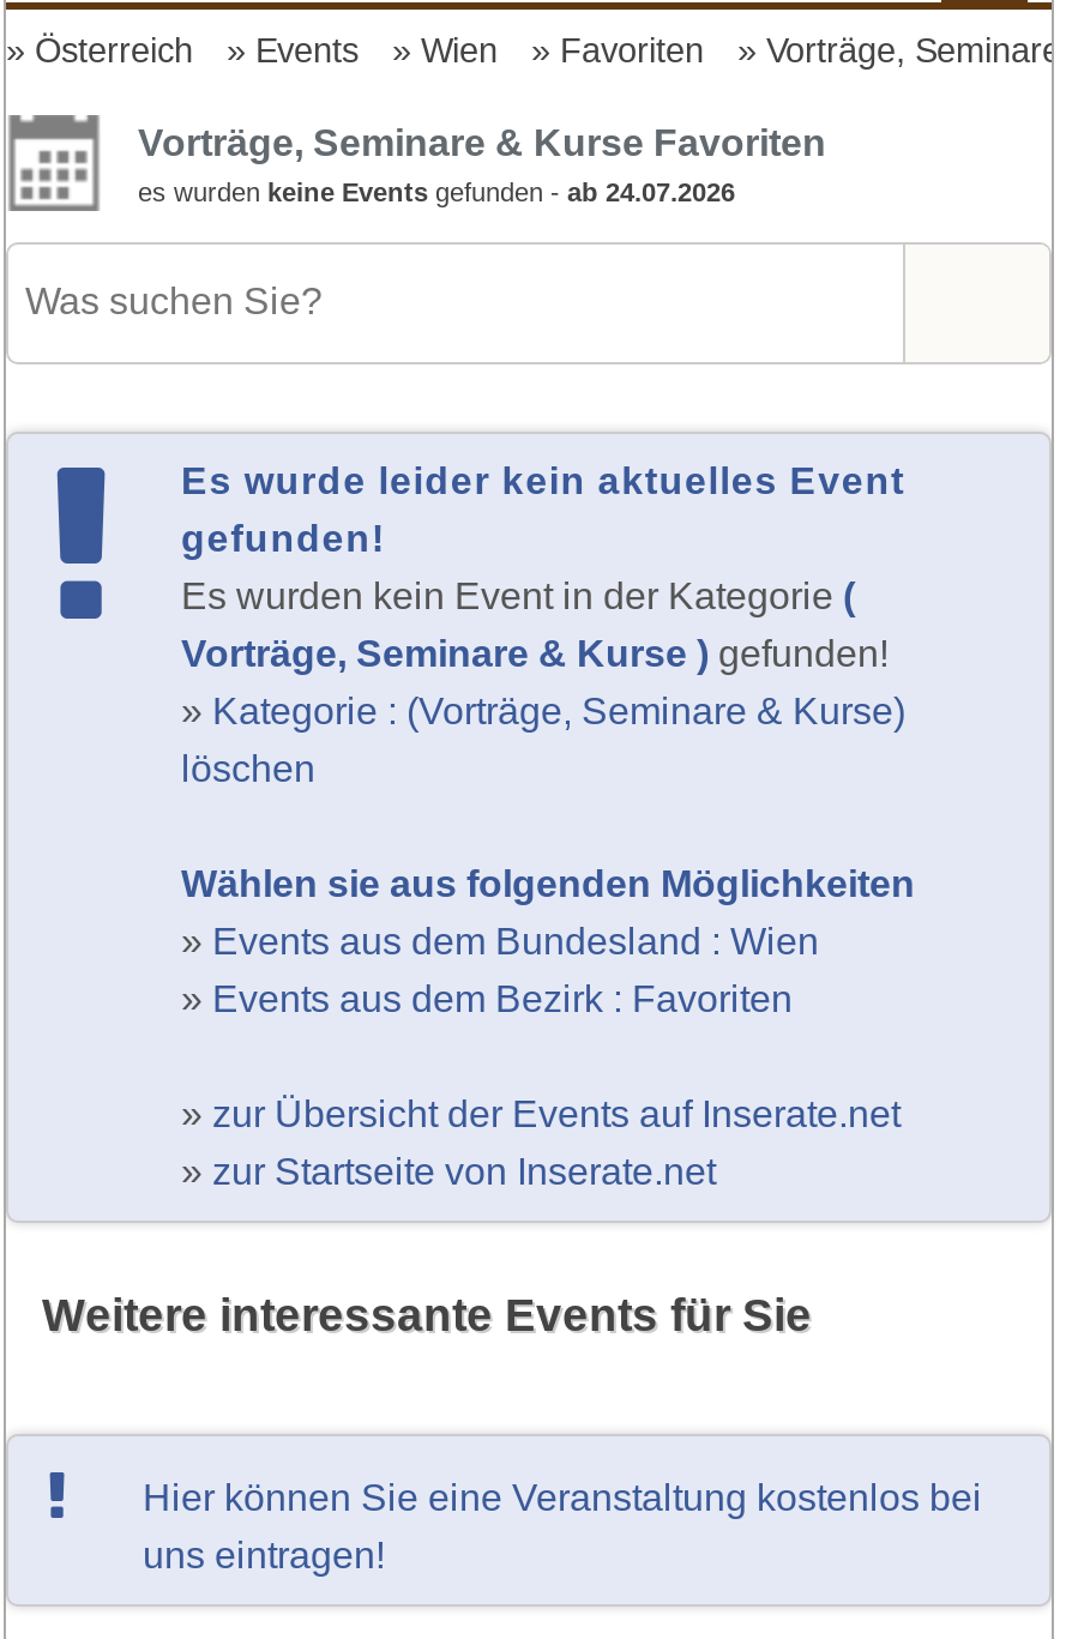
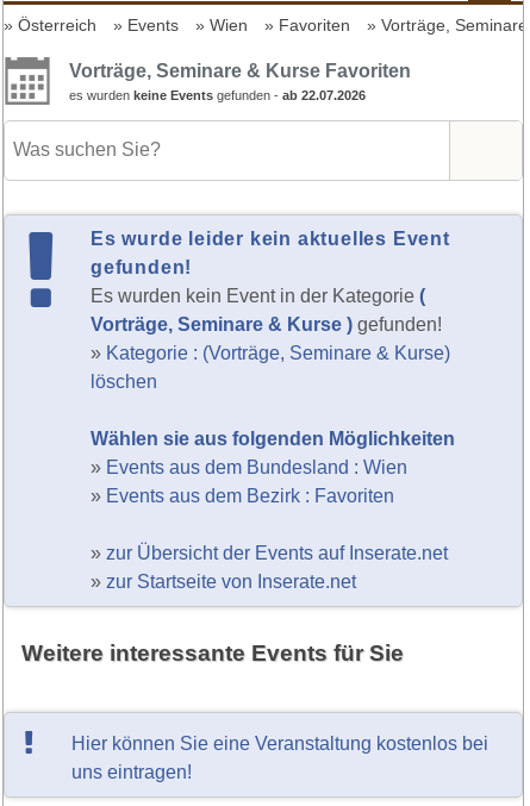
[138,177,735,206] es wurden keine Events gefunden - ab 24.07.2026 -> [69,88,366,102] es wurden keine Events gefunden - ab 22.07.2026

